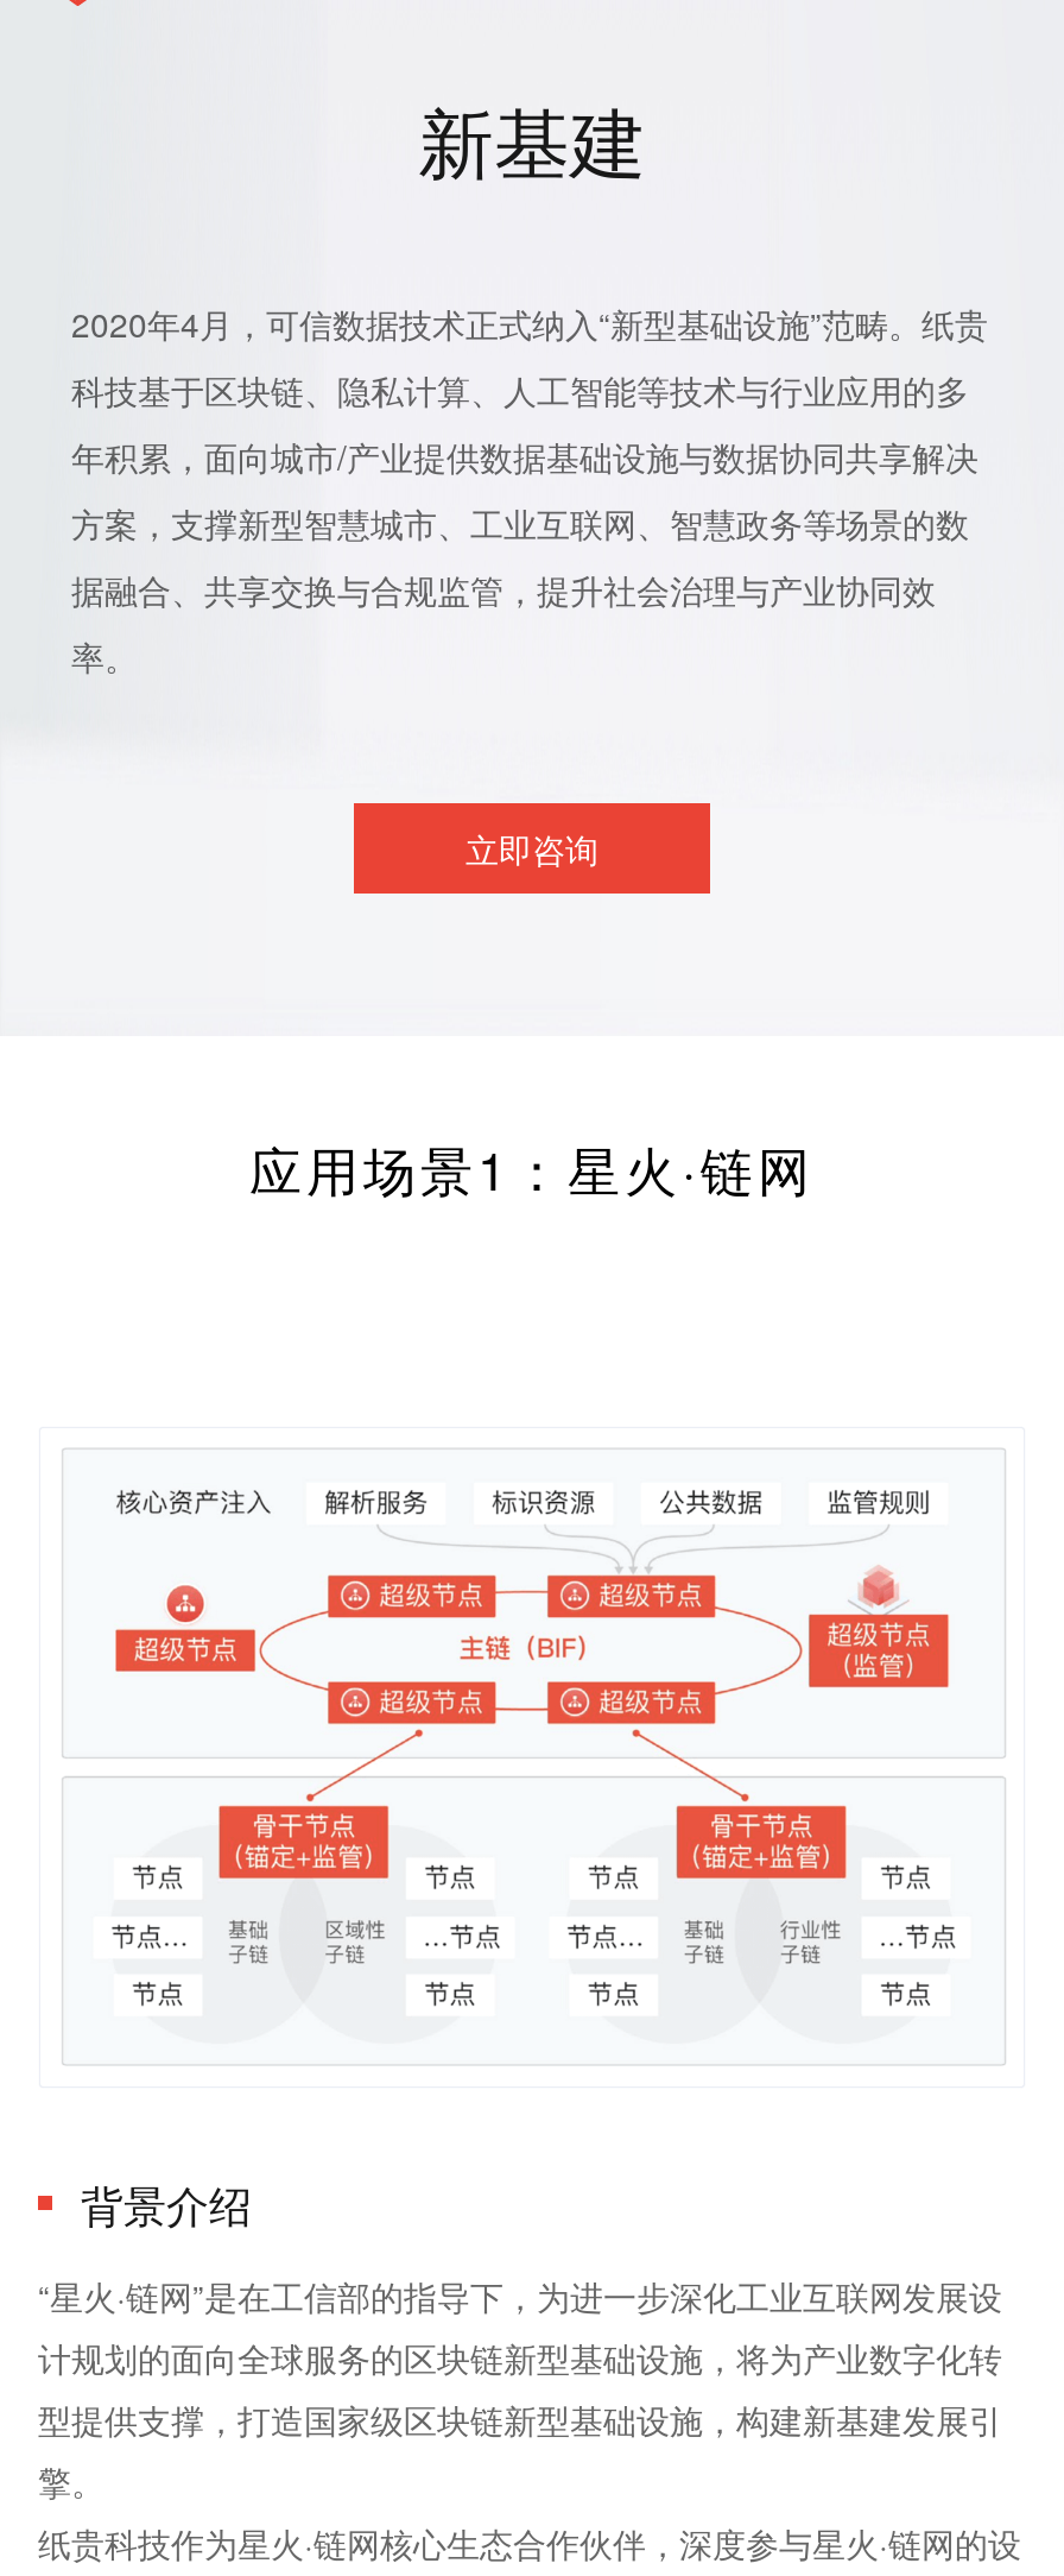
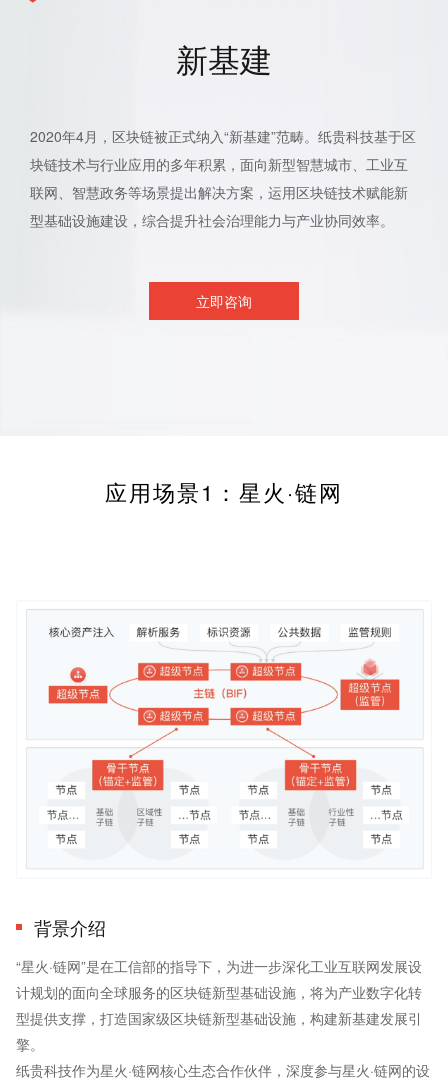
[71,299,988,680] 2020年4月，可信数据技术正式纳入“新型基础设施”范畴。纸贵 | 科技基于区块链、隐私计算、人工智能等技术与行业应用的多 | 年积累，面向城市/产业提供数据基础设施与数据协同共享解决 | 方案，支撑新型智慧城市、工业互联网、智慧政务等场景的数 | 据融合、共享交换与合规监管，提升社会治理与产业协同效 | 率。 -> [30,126,416,230] 2020年4月，区块链被正式纳入“新基建”范畴。纸贵科技基于区 | 块链技术与行业应用的多年积累，面向新型智慧城市、工业互 | 联网、智慧政务等场景提出解决方案，运用区块链技术赋能新 | 型基础设施建设，综合提升社会治理能力与产业协同效率。
moved [465,825,598,872] -> [196,291,252,311]: 立即咨询

